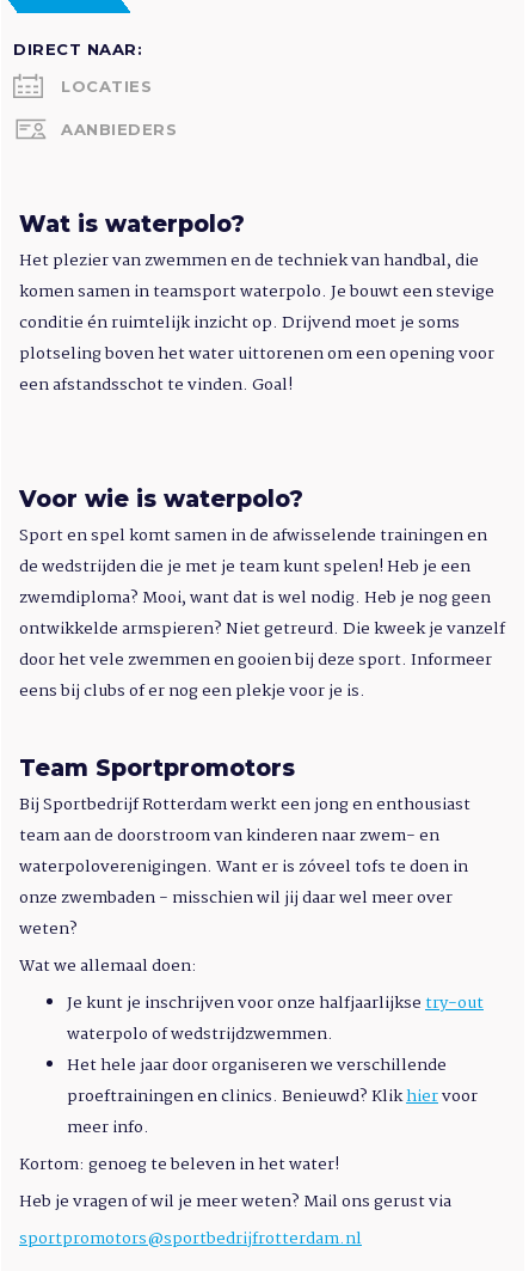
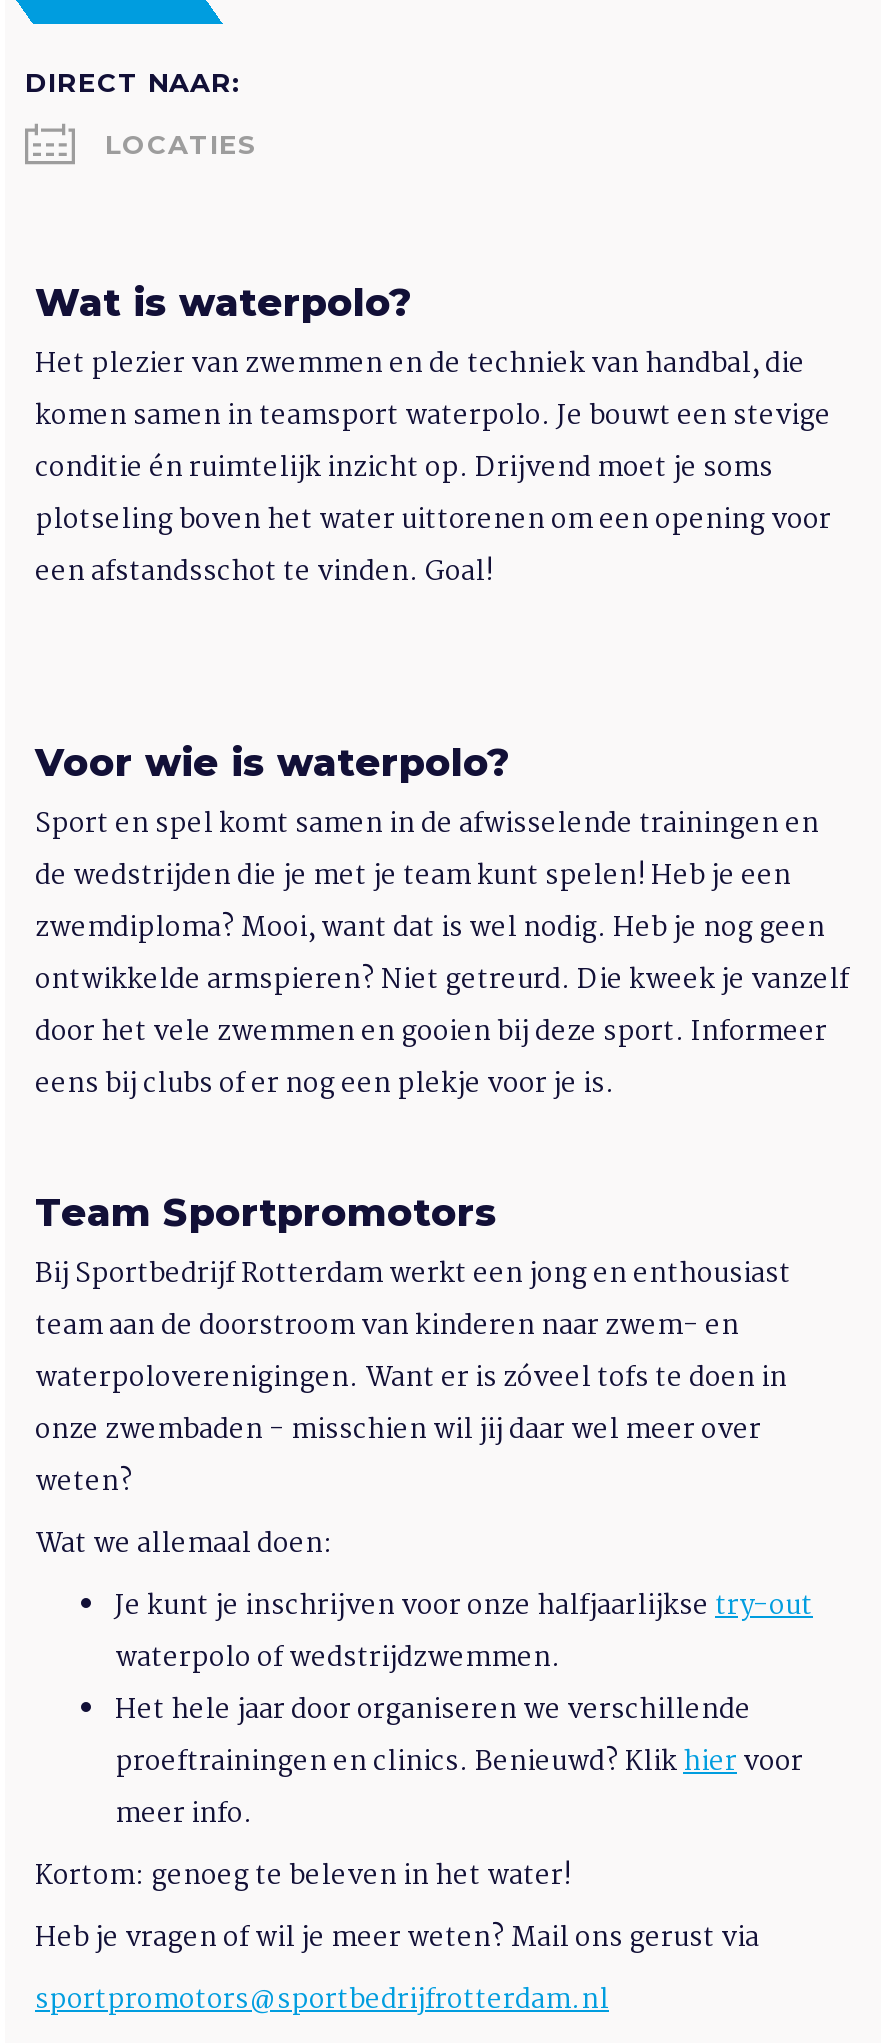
[61,120,177,139] AANBIEDERS -> none

